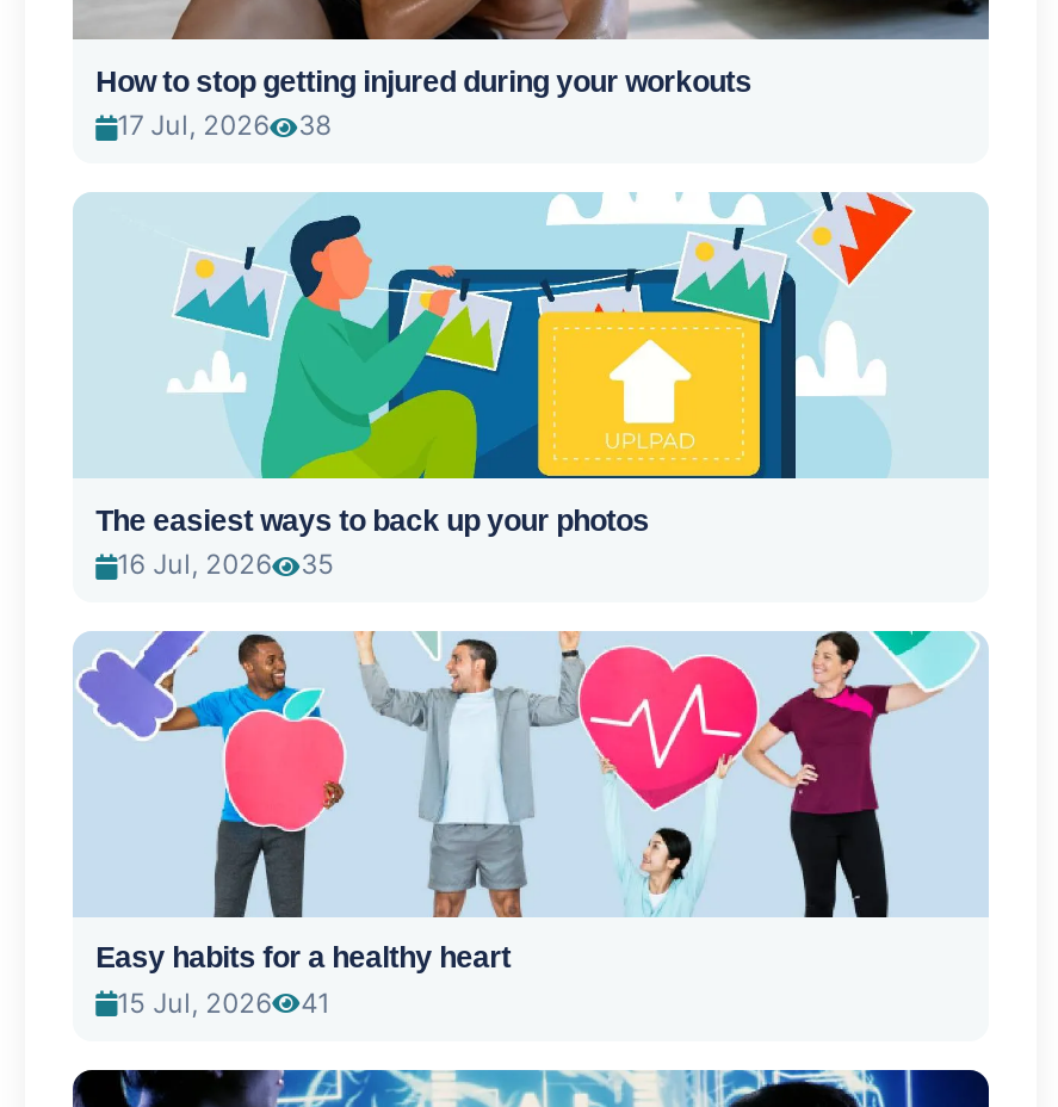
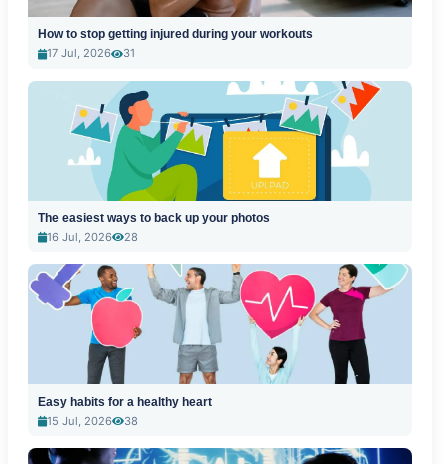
[117,110,332,143] 17 Jul, 2026 38 -> [47,46,135,60] 17 Jul, 2026 31
[301,548,334,582] 35 -> [124,230,138,244] 28
[117,987,329,1020] 15 Jul, 2026 41 -> [47,414,138,428] 15 Jul, 2026 38

